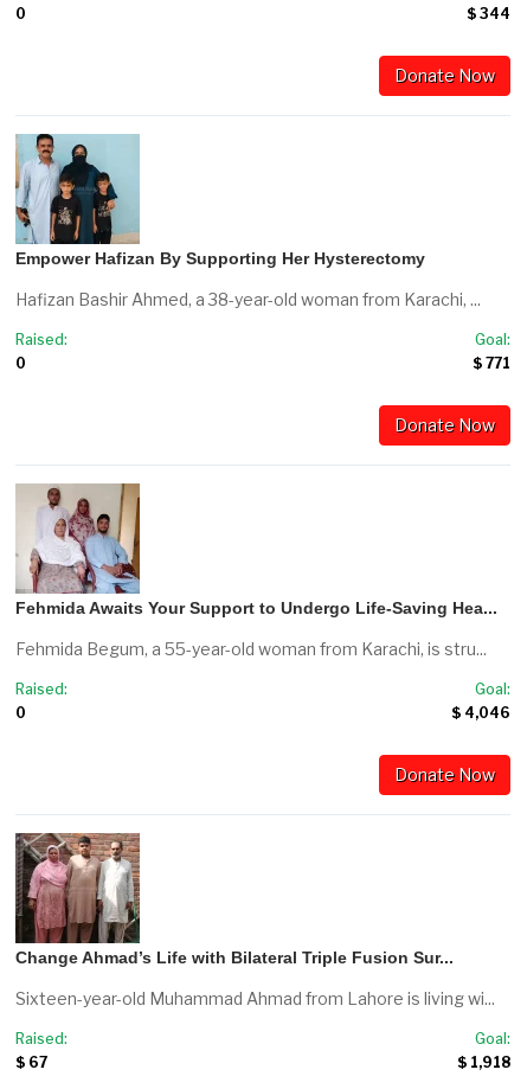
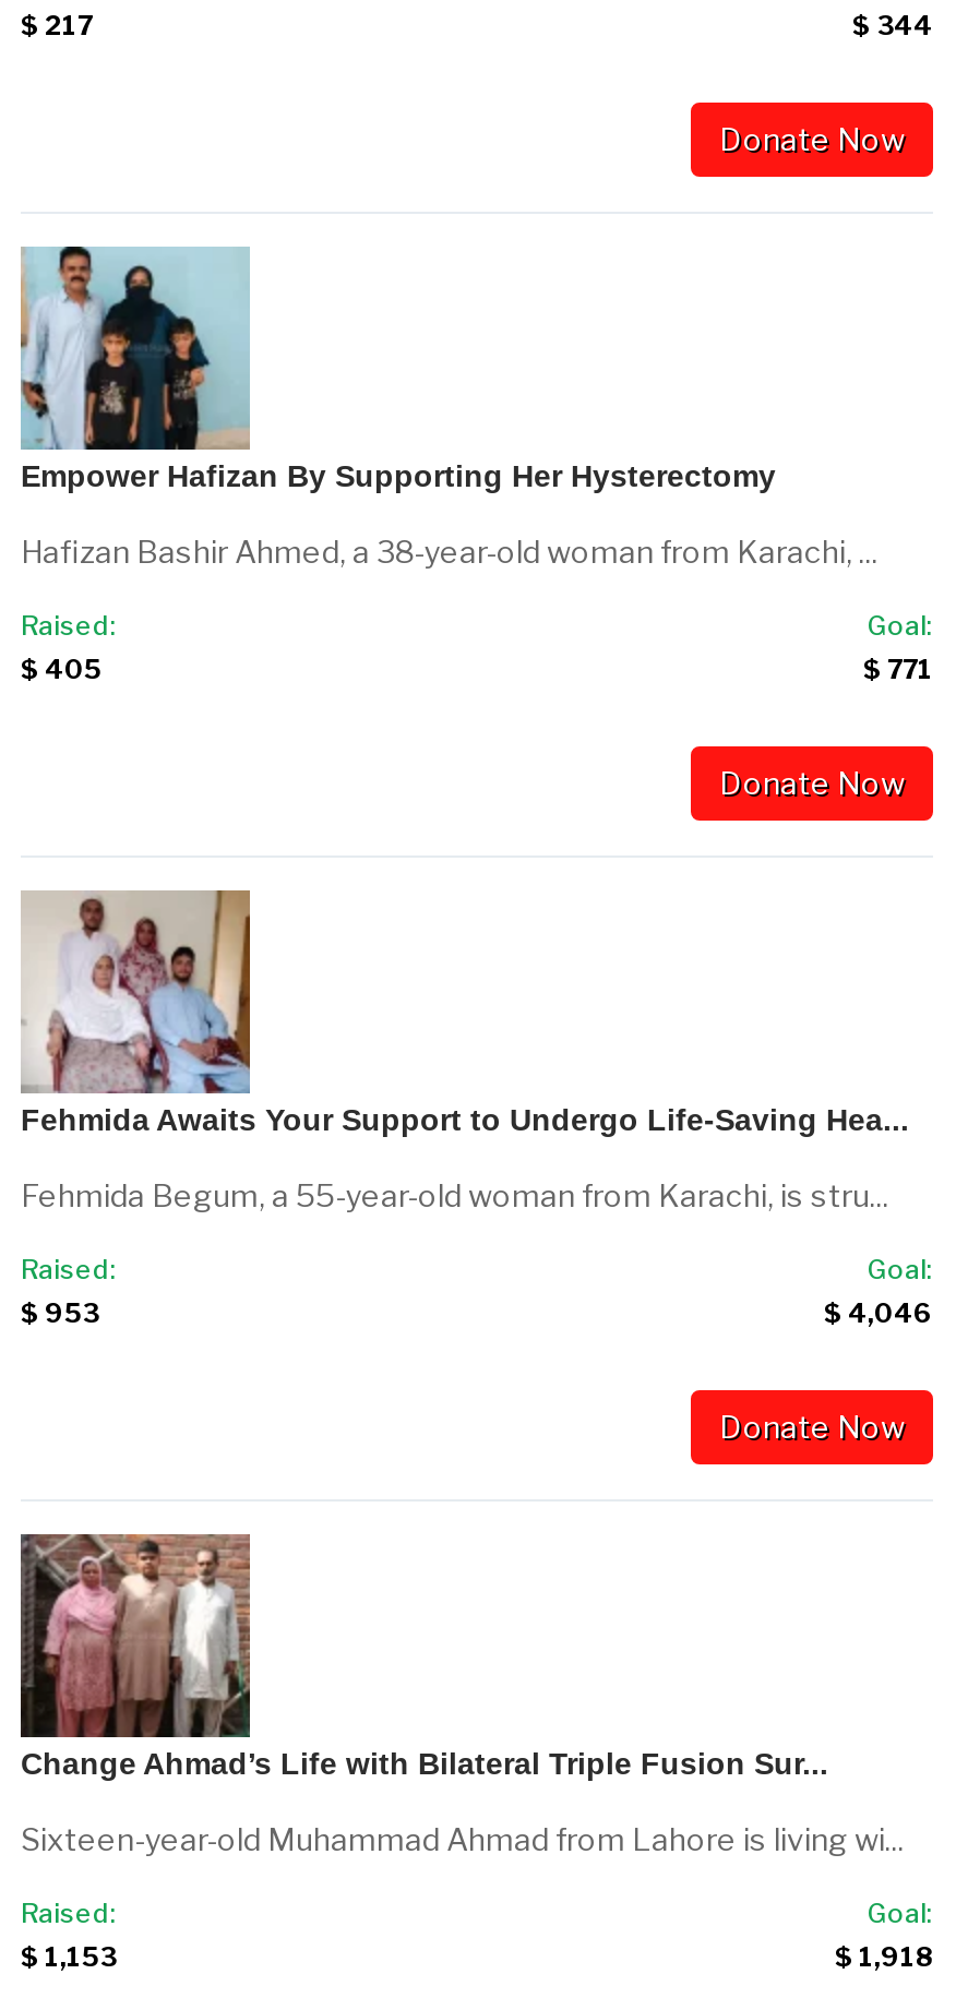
[15,5,26,22] 0 -> [21,8,93,41] $ 217
[15,354,26,372] 0 -> [21,652,101,685] $ 405
[15,704,26,721] 0 -> [21,1296,99,1329] $ 953
[15,1053,47,1071] $ 67 -> [21,1940,117,1972] $ 1,153

